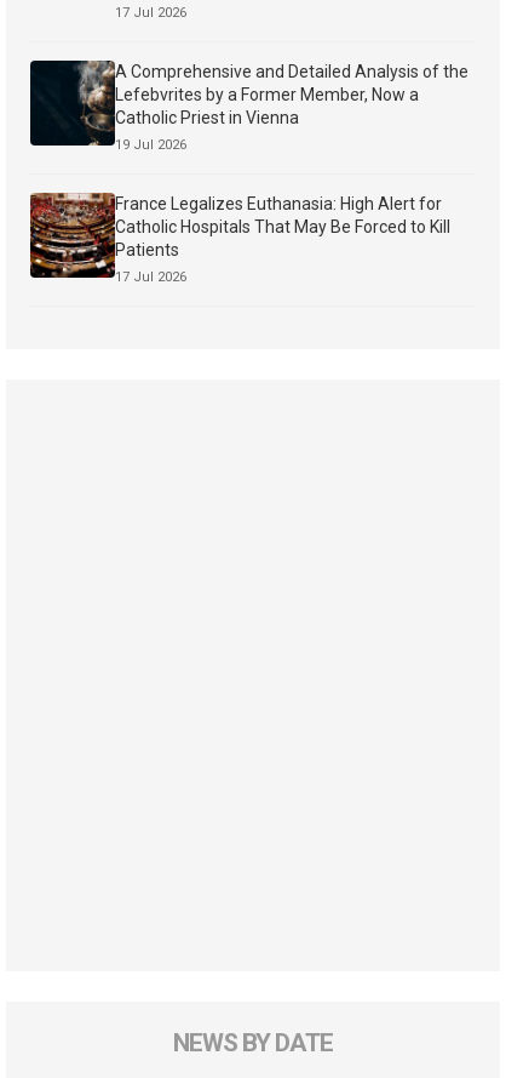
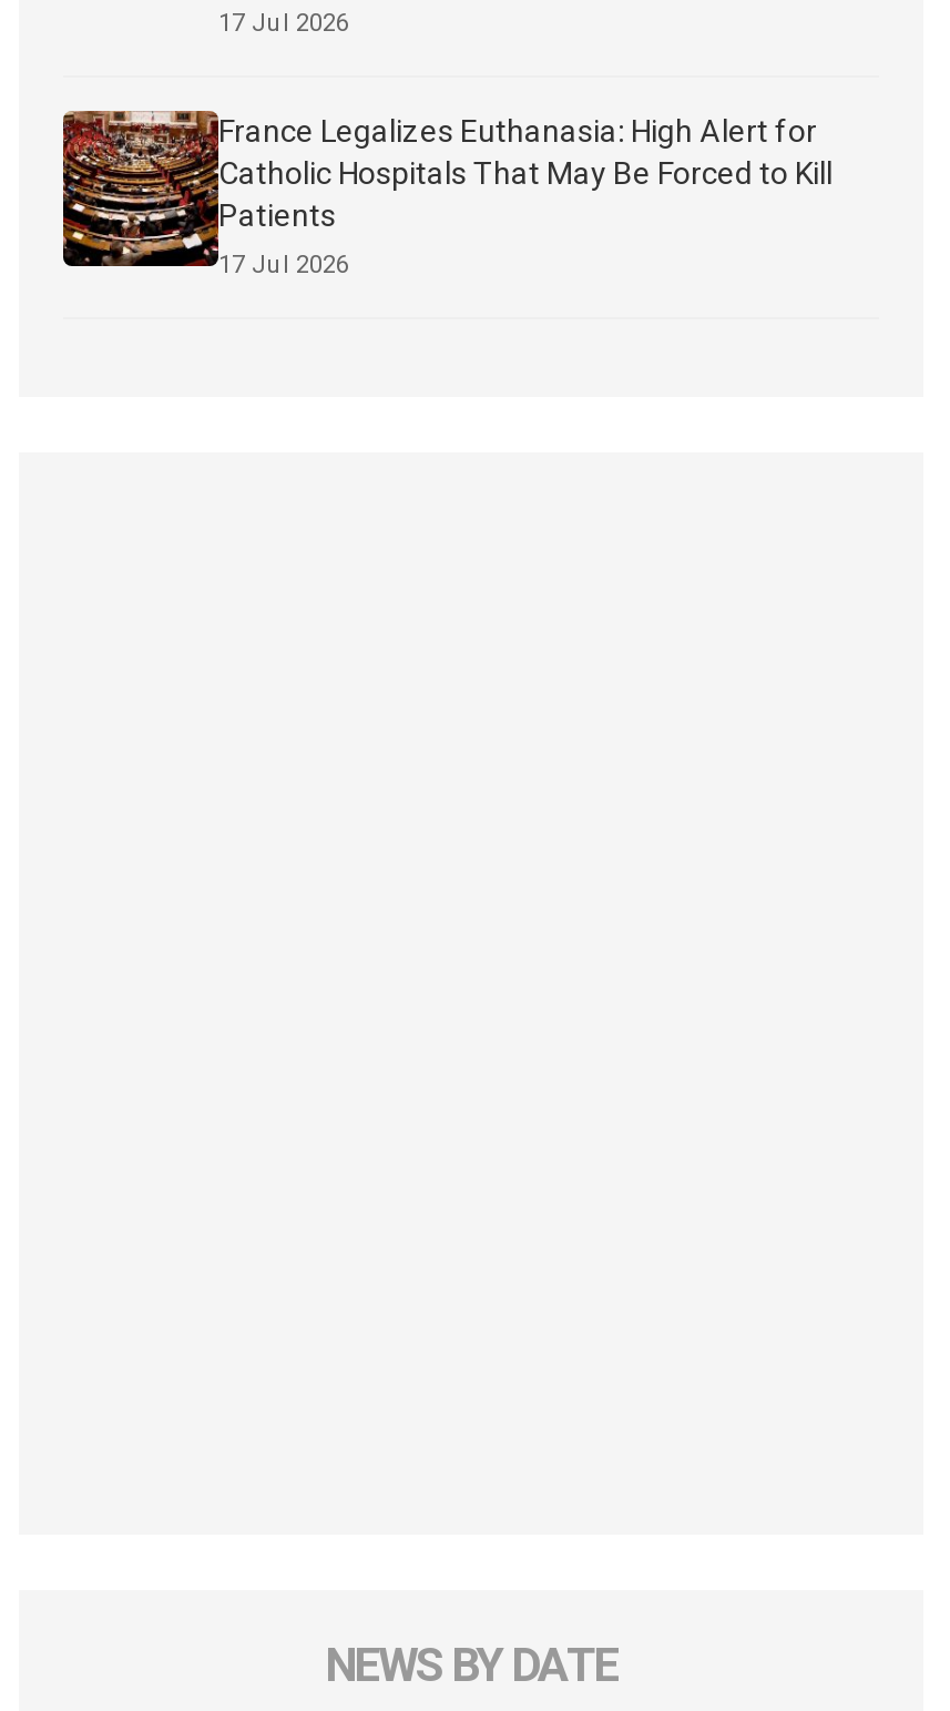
[29,59,468,153] [image] | A Comprehensive and Detailed Analysis of the | Lefebvrites by a Former Member, Now a | Catholic Priest in Vienna | 19 Jul 2026 -> none

